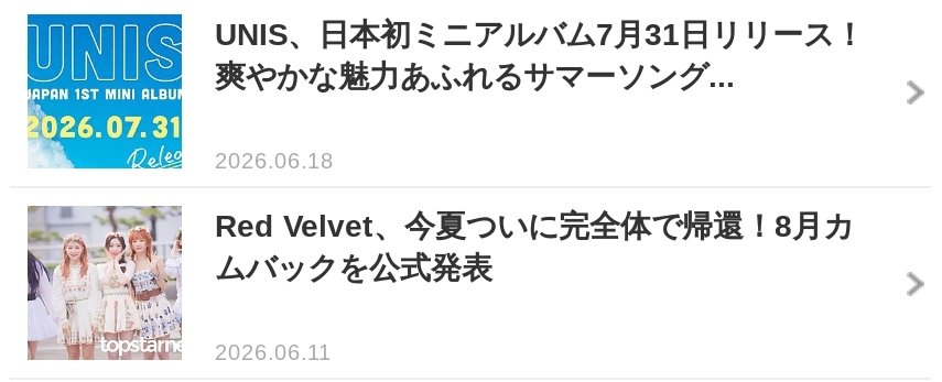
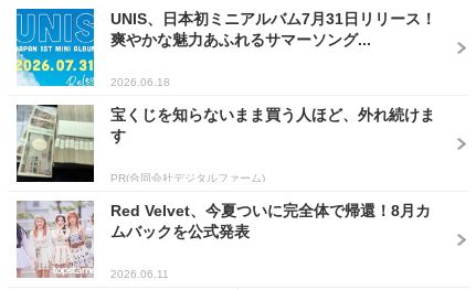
none -> [15,104,435,184] [image] | 宝くじを知らないまま買う人ほど、外れ続けま | す | PR(合同会社デジタルファーム)

